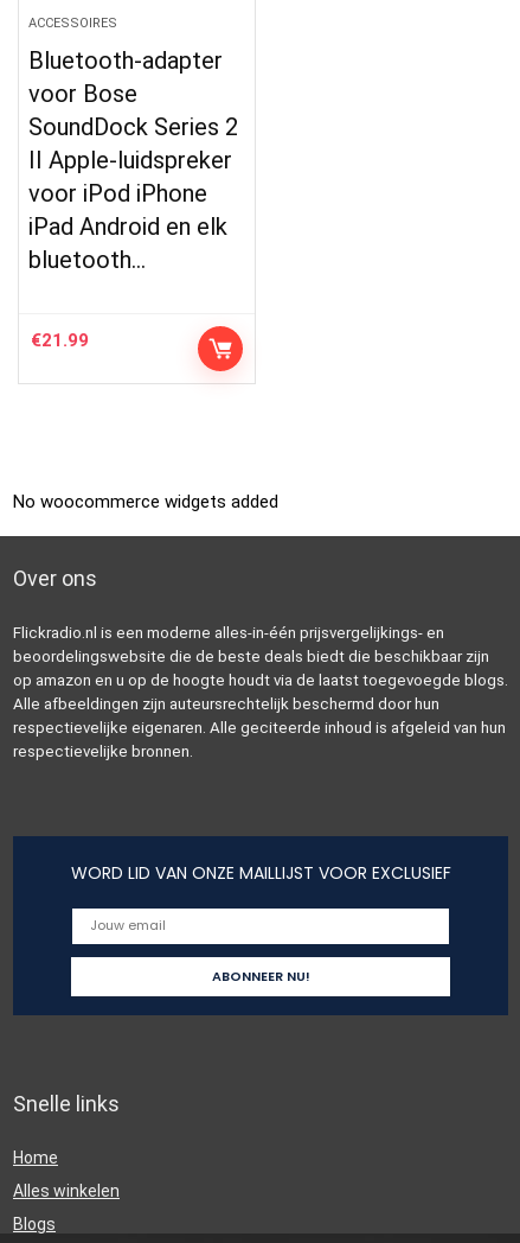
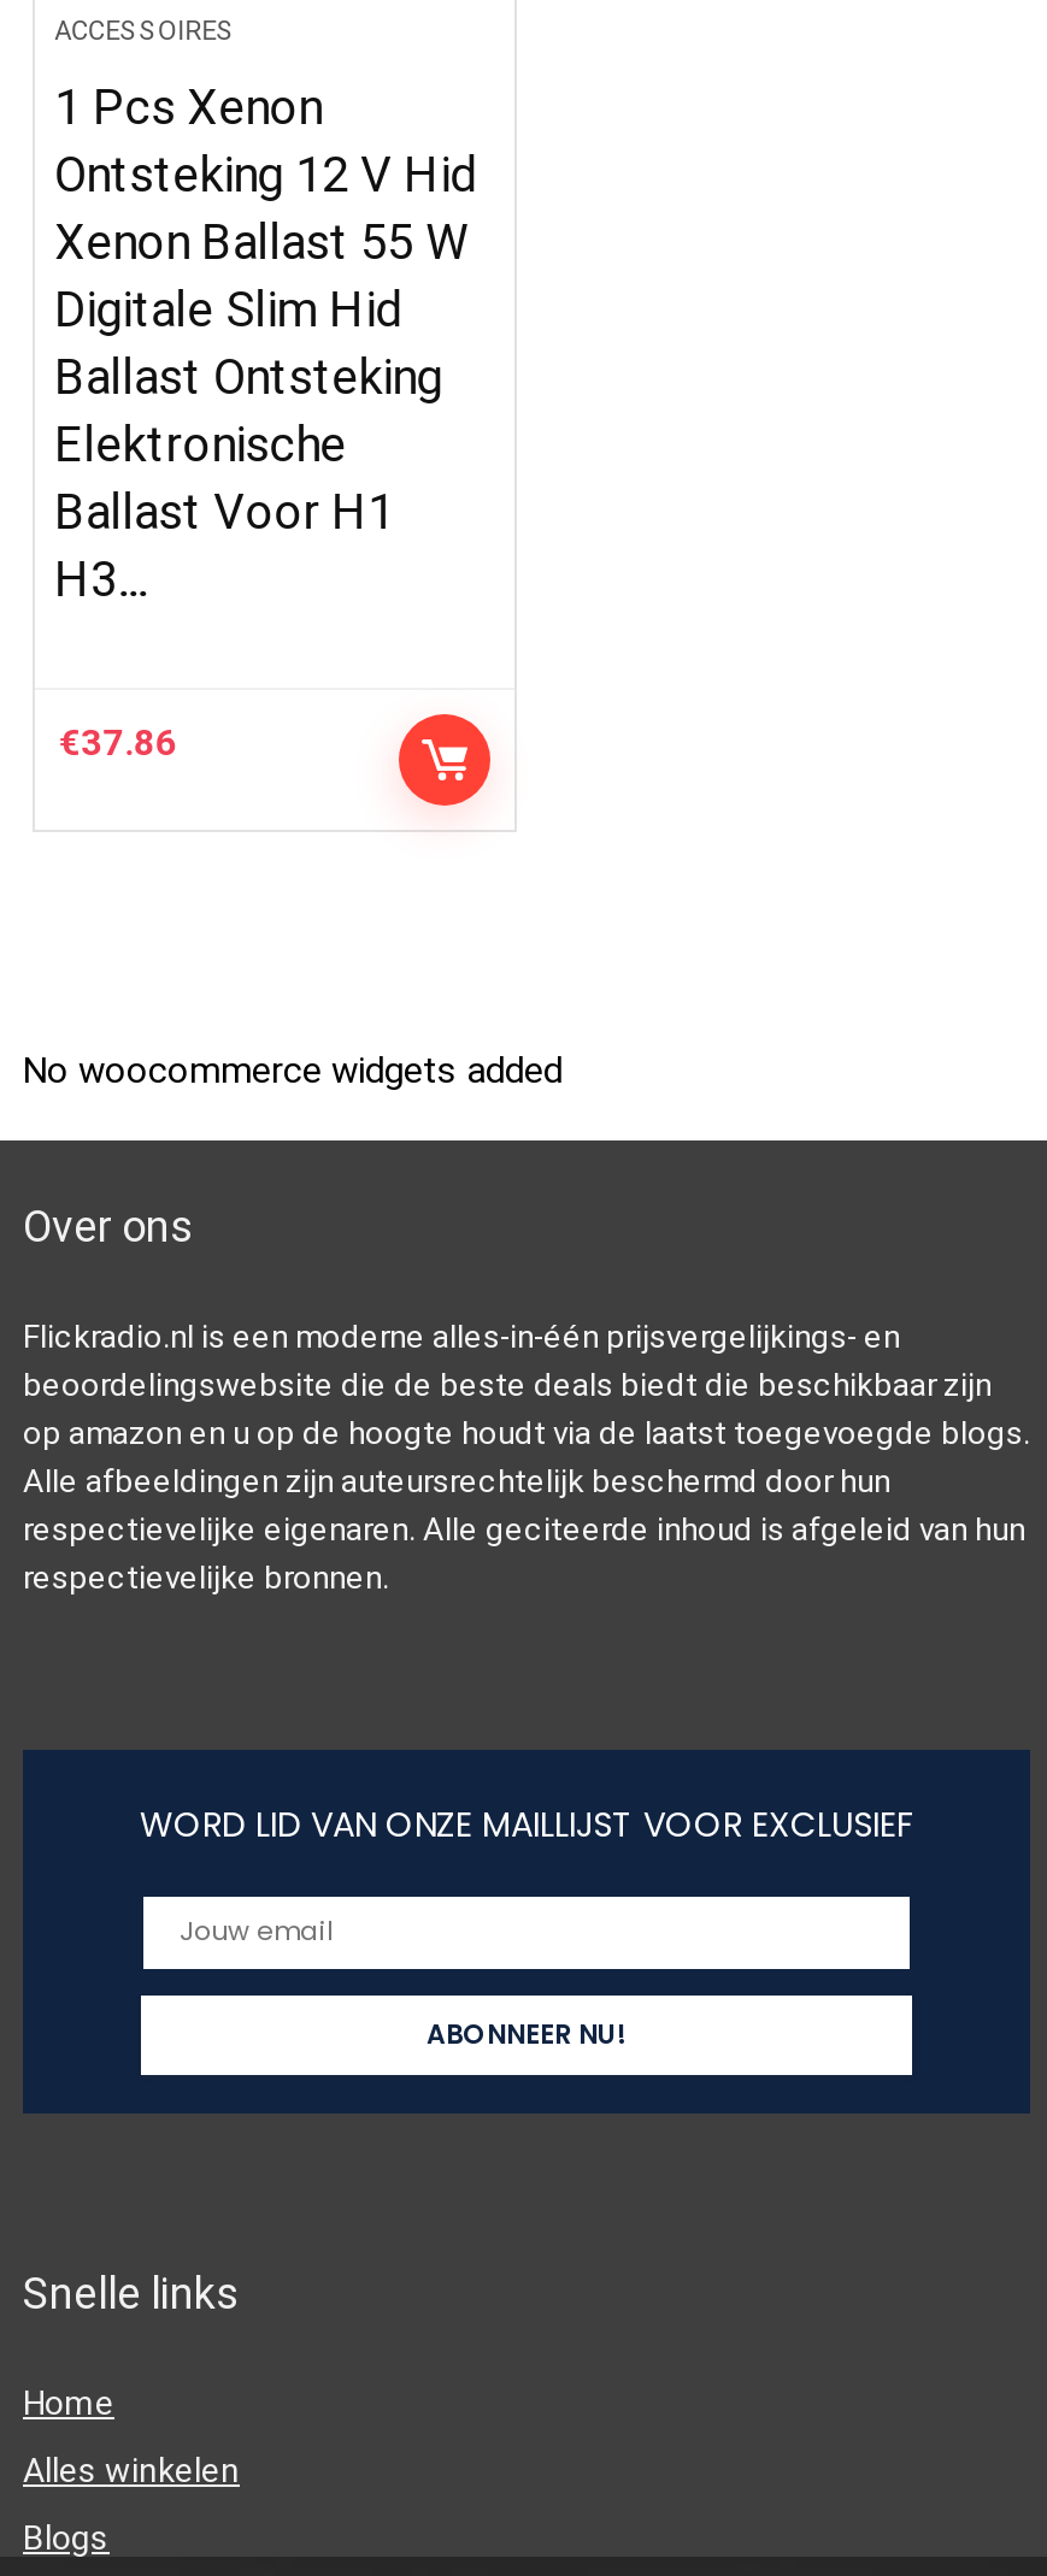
[29,46,238,274] Bluetooth-adapter | voor Bose | SoundDock Series 2 | II Apple-luidspreker | voor iPod iPhone | iPad Android en elk | bluetooth… -> [55,77,476,607] 1 Pcs Xenon | Ontsteking 12 V Hid | Xenon Ballast 55 W | Digitale Slim Hid | Ballast Ontsteking | Elektronische | Ballast Voor H1 | H3…
[31,329,89,351] €21.99 -> [60,720,178,764] €37.86

